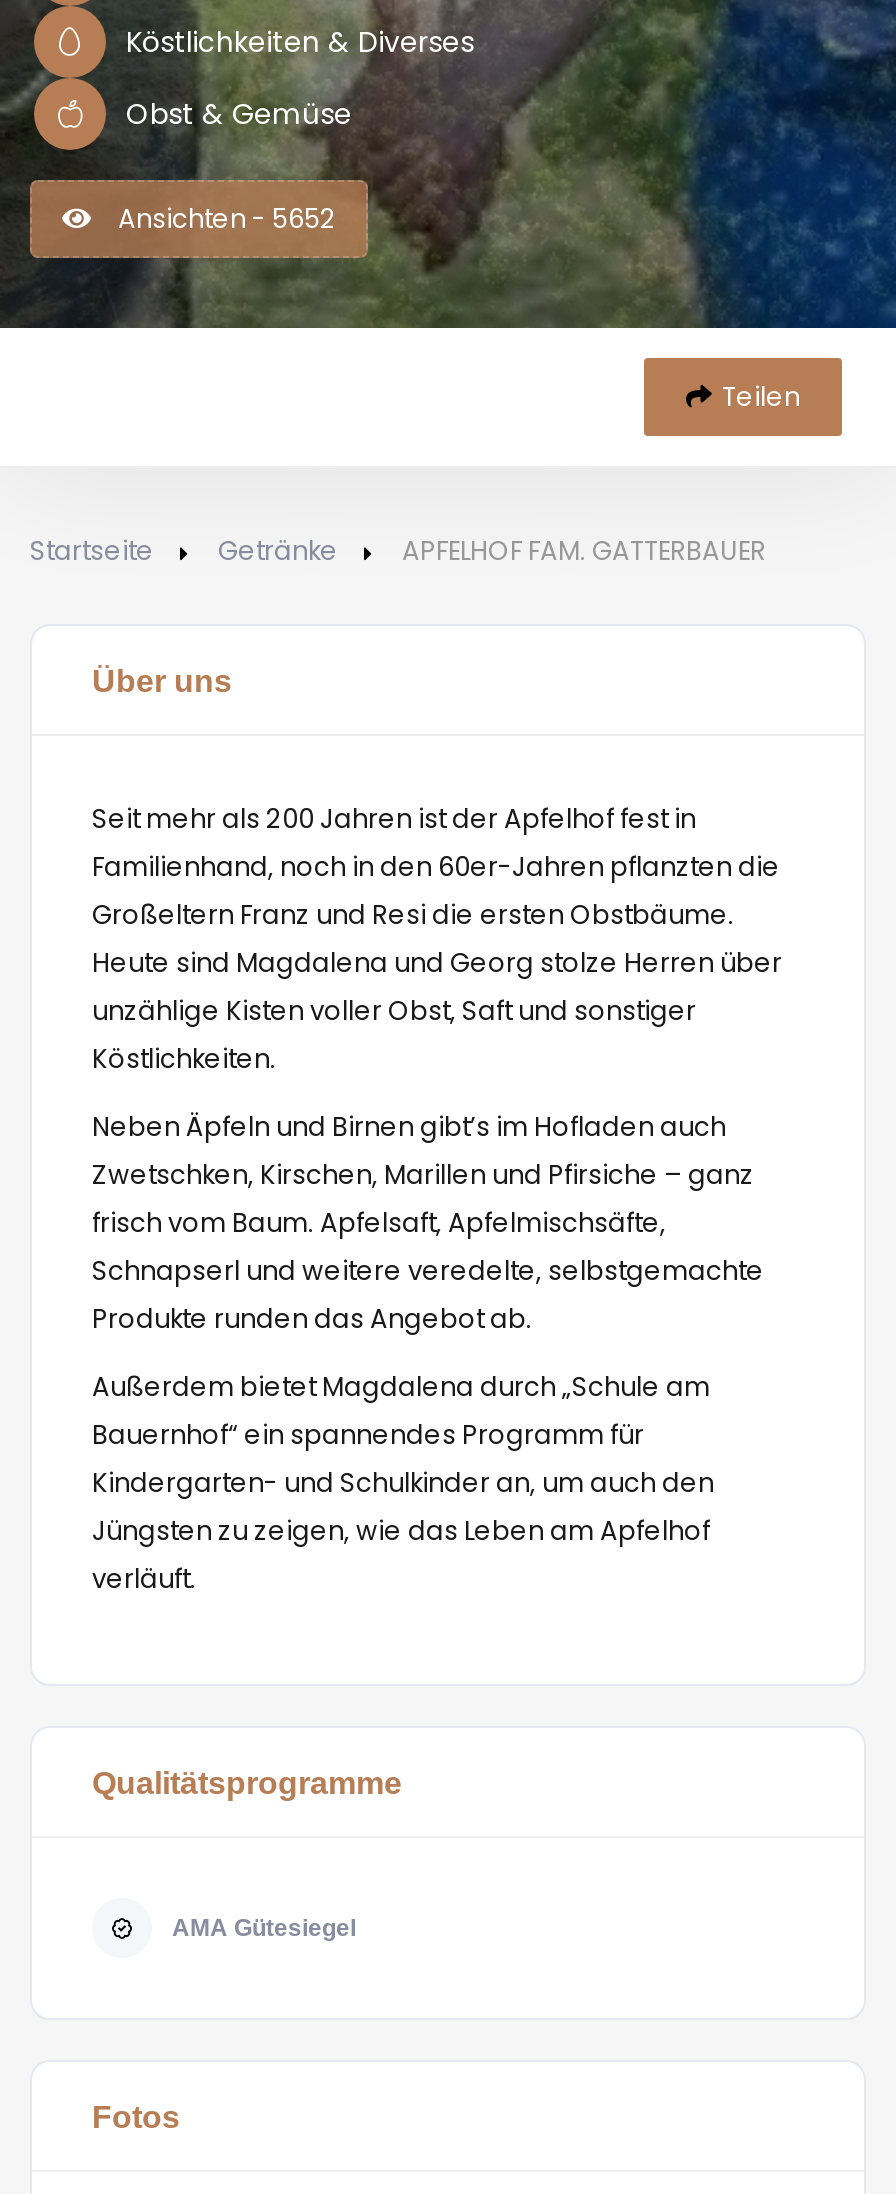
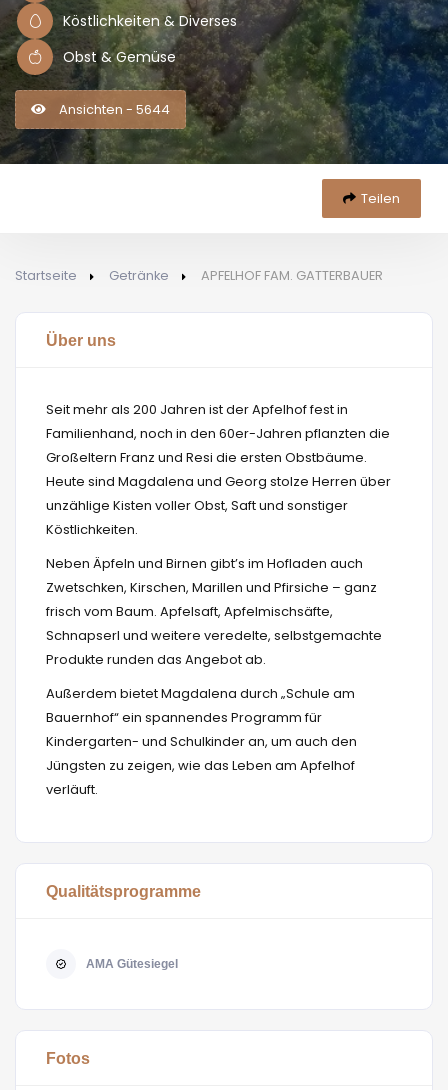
[112,200,336,238] Ansichten - 5652 -> [56,100,170,119] Ansichten - 5644

